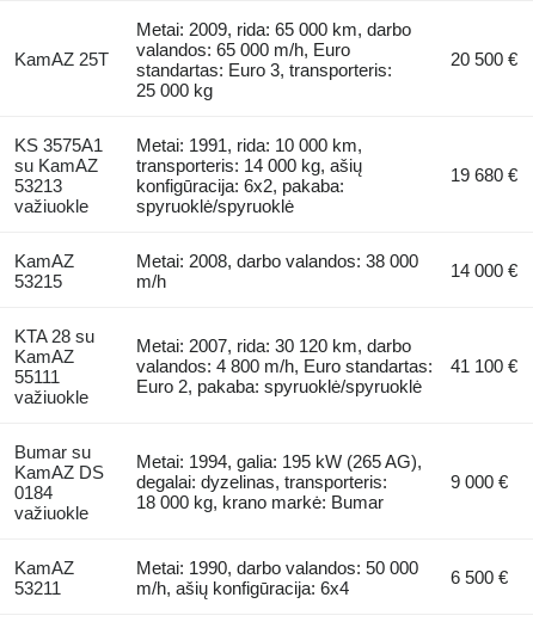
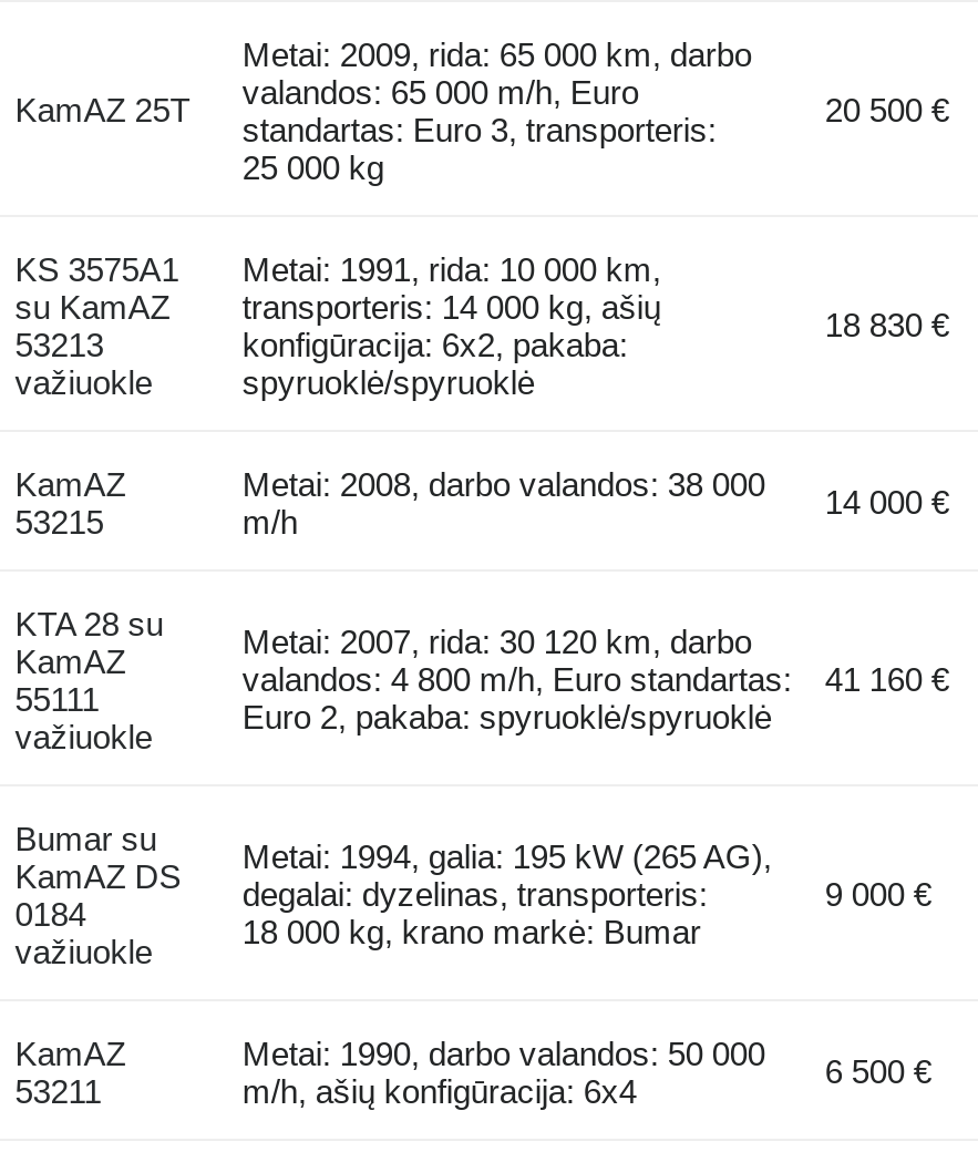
[451,165,518,186] 19 680 € -> [825,307,949,344] 18 830 €
[137,356,518,377] valandos: 4 800 m/h, Euro standartas: 41 100 € -> [242,661,949,699] valandos: 4 800 m/h, Euro standartas: 41 160 €

